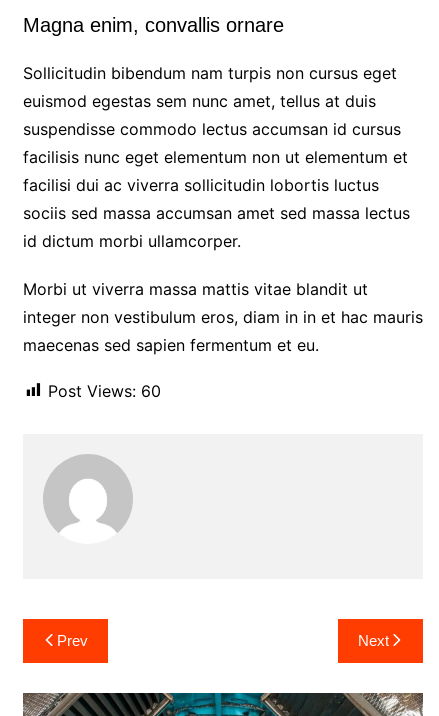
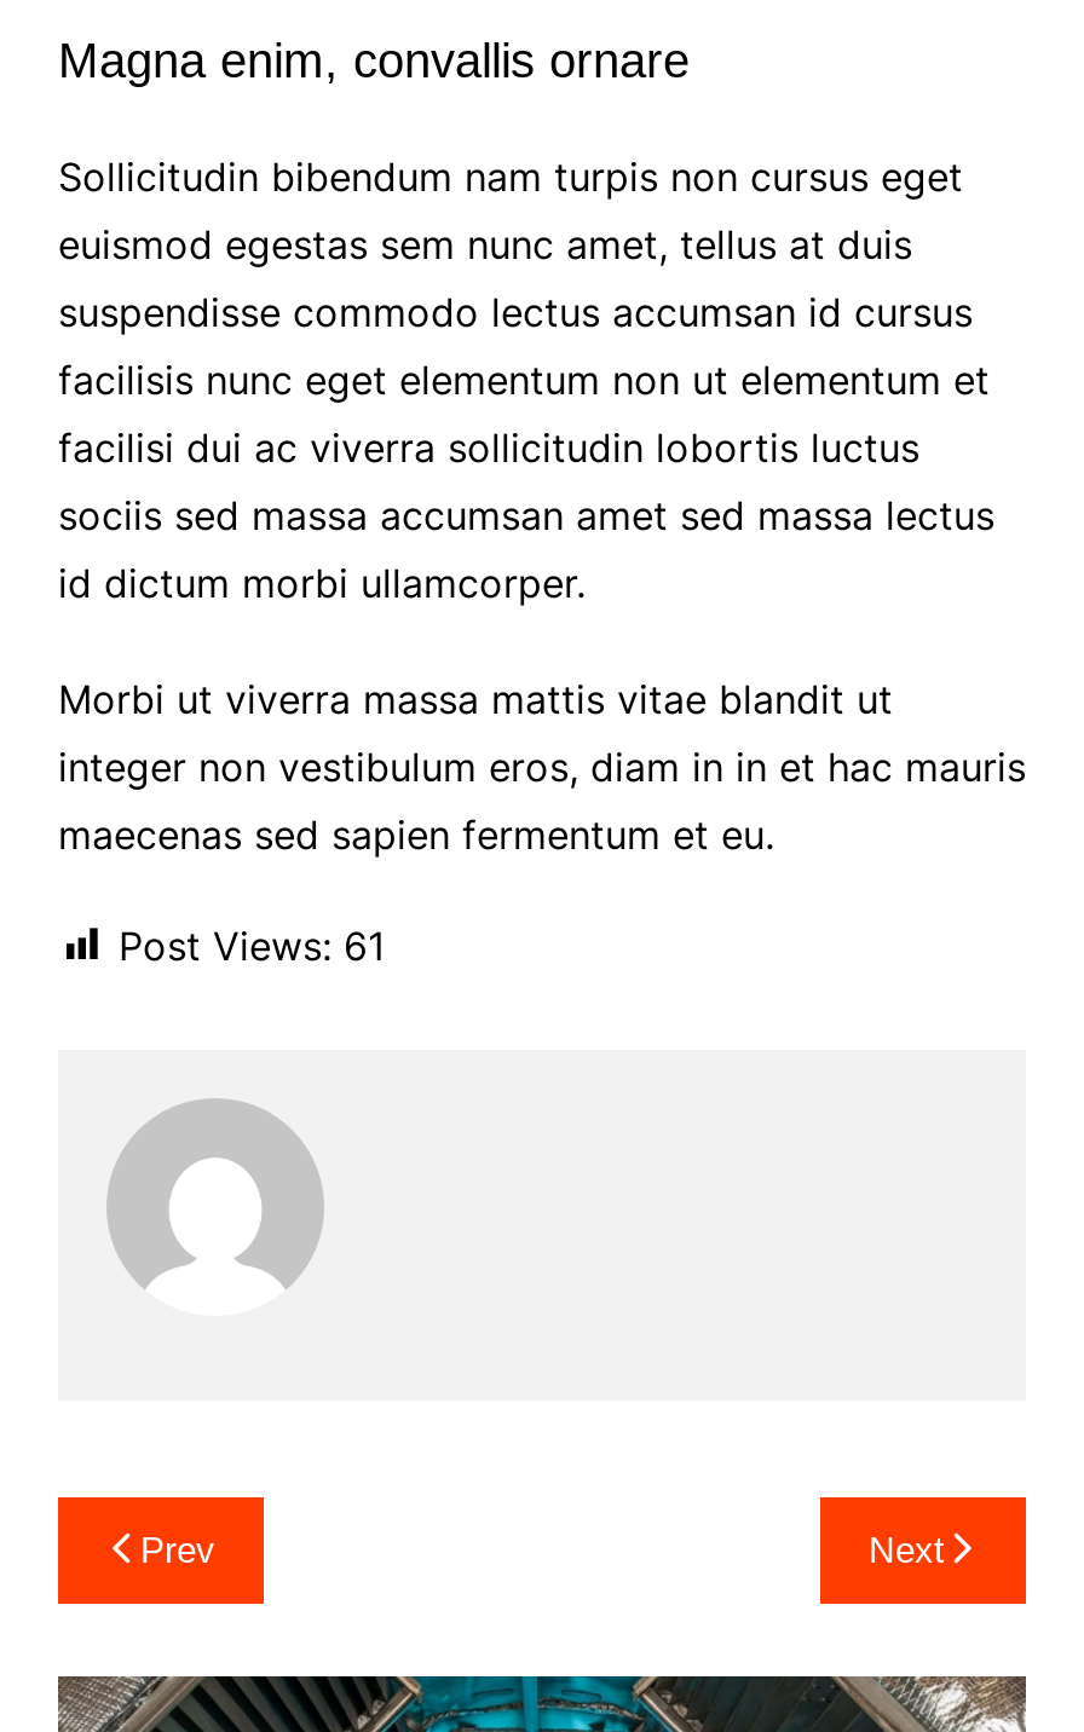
[48,380,161,400] Post Views: 60 -> [119,920,385,969] Post Views: 61

